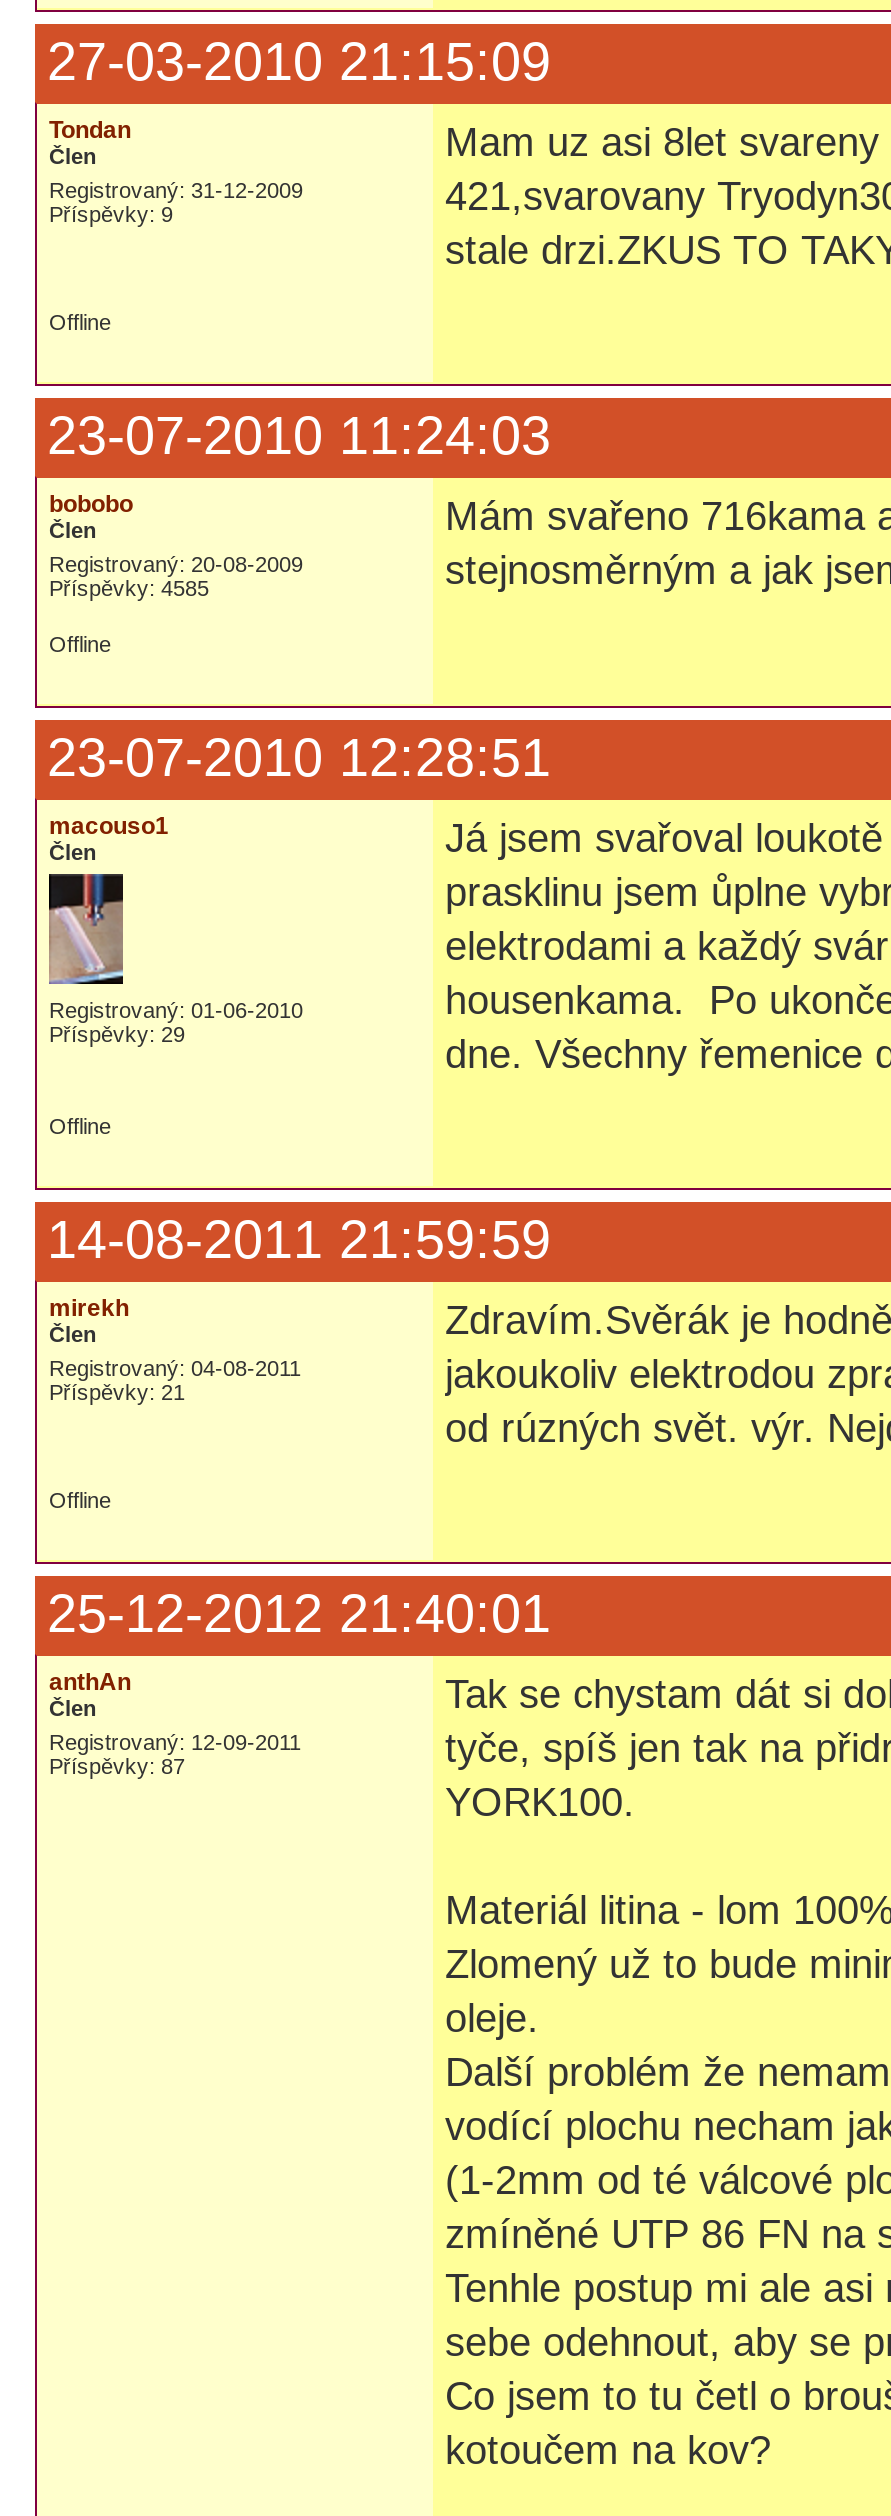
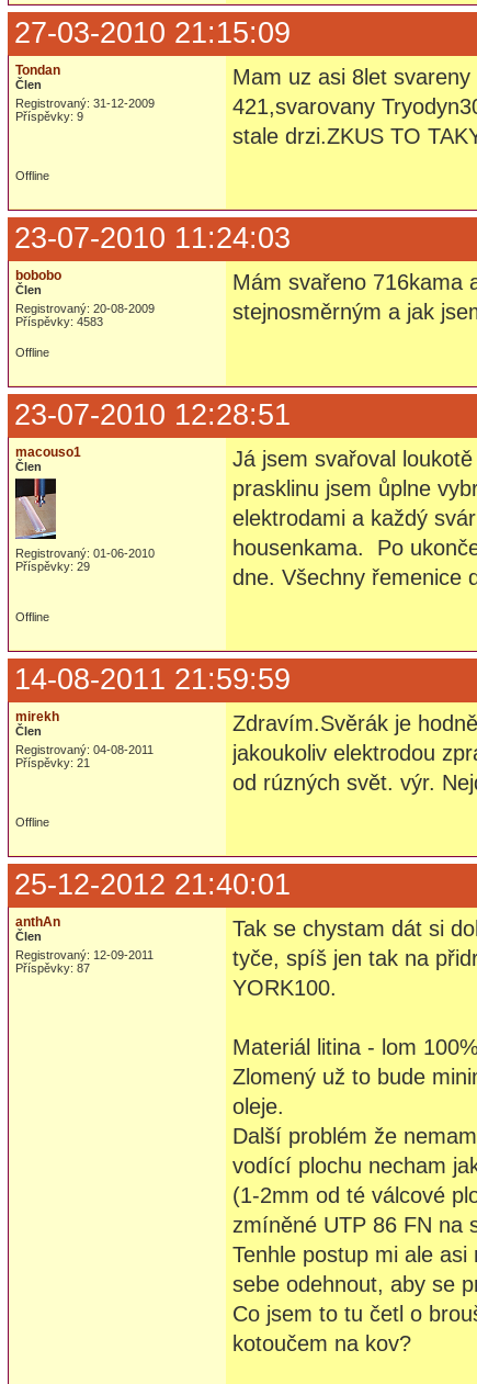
[49,576,209,600] Příspěvky: 4585 -> [15,315,103,328] Příspěvky: 4583

